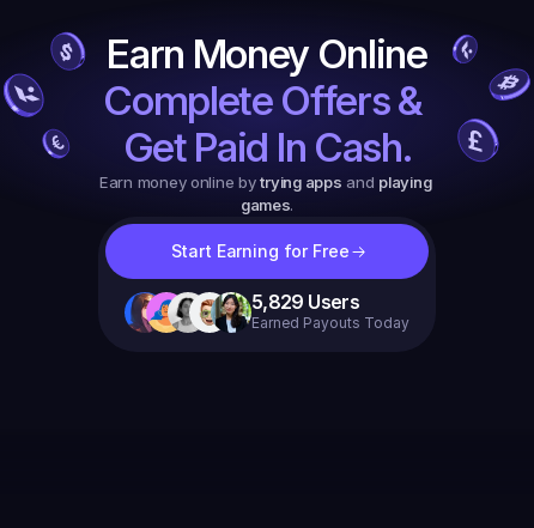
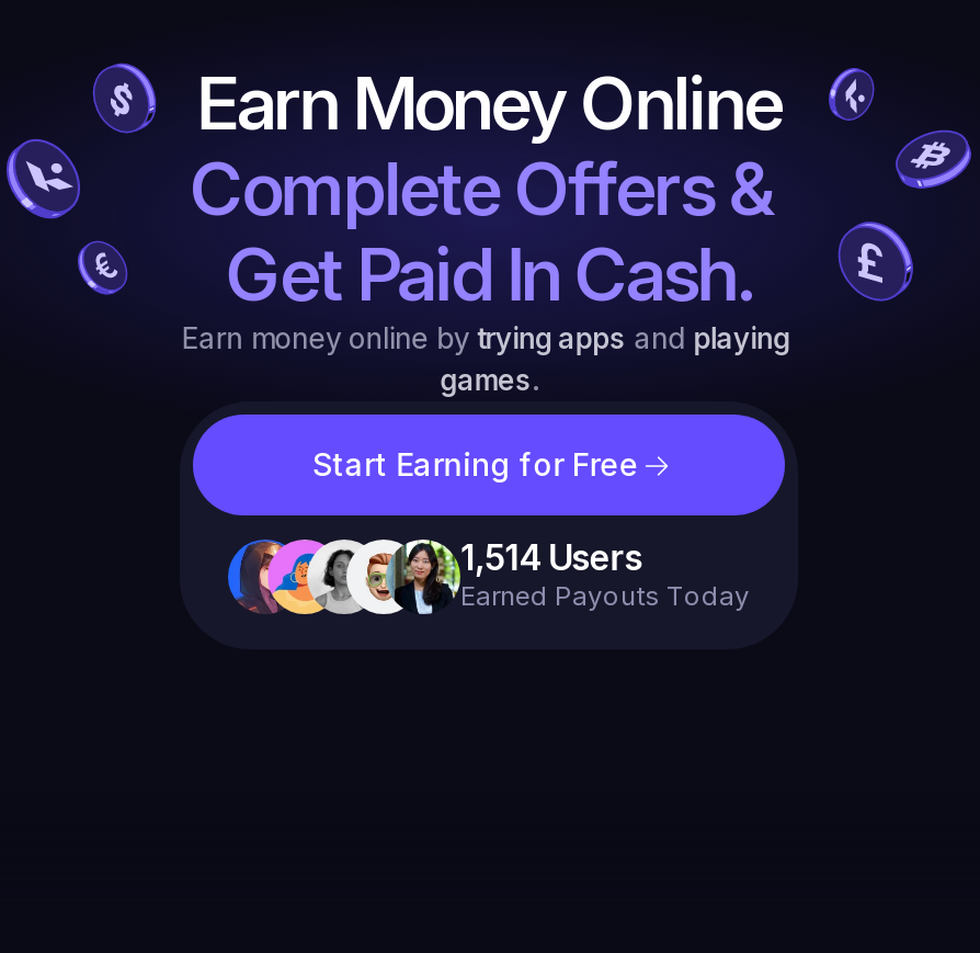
[251,290,359,314] 5,829 Users -> [460,535,642,579] 1,514 Users

